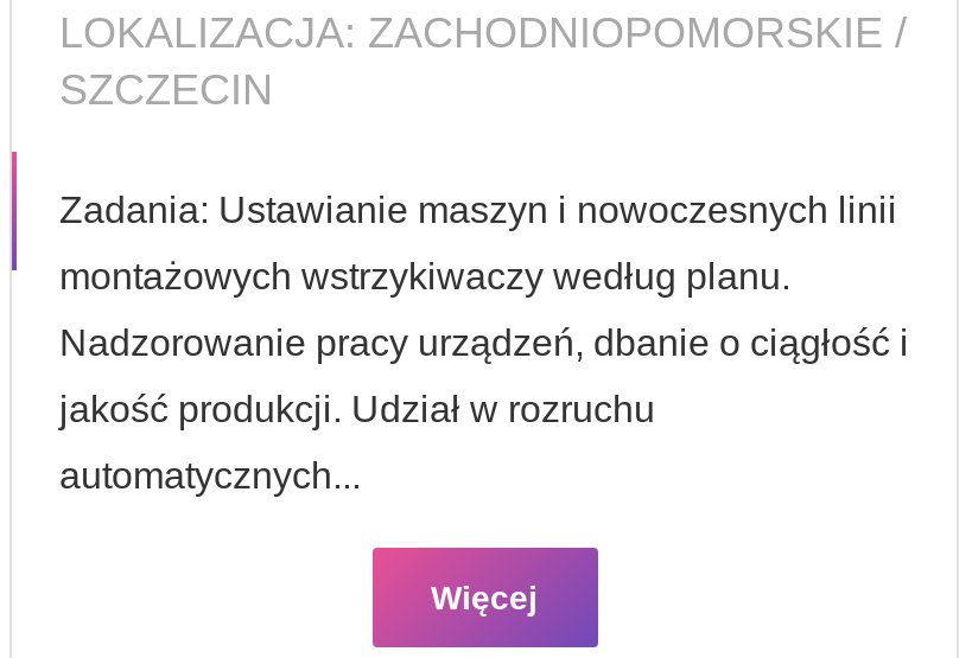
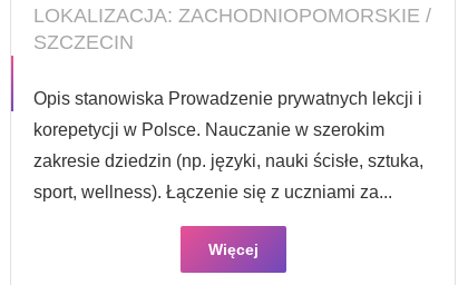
[59,190,909,496] Zadania: Ustawianie maszyn i nowoczesnych linii | montażowych wstrzykiwaczy według planu. | Nadzorowanie pracy urządzeń, dbanie o ciągłość i | jakość produkcji. Udział w rozruchu | automatycznych... -> [33,89,423,202] Opis stanowiska Prowadzenie prywatnych lekcji i | korepetycji w Polsce. Nauczanie w szerokim | zakresie dziedzin (np. języki, nauki ścisłe, sztuka, | sport, wellness). Łączenie się z uczniami za...

